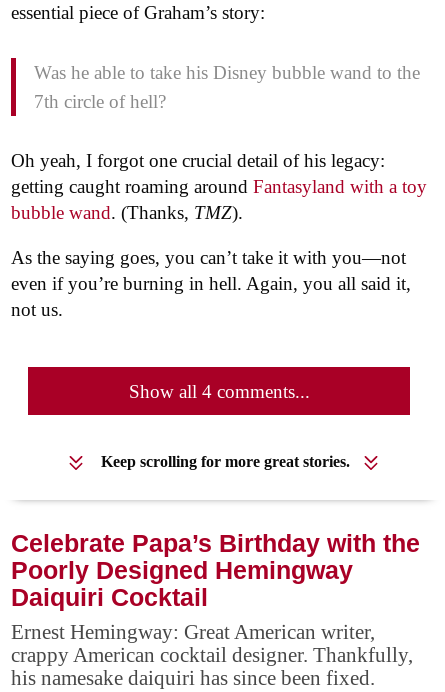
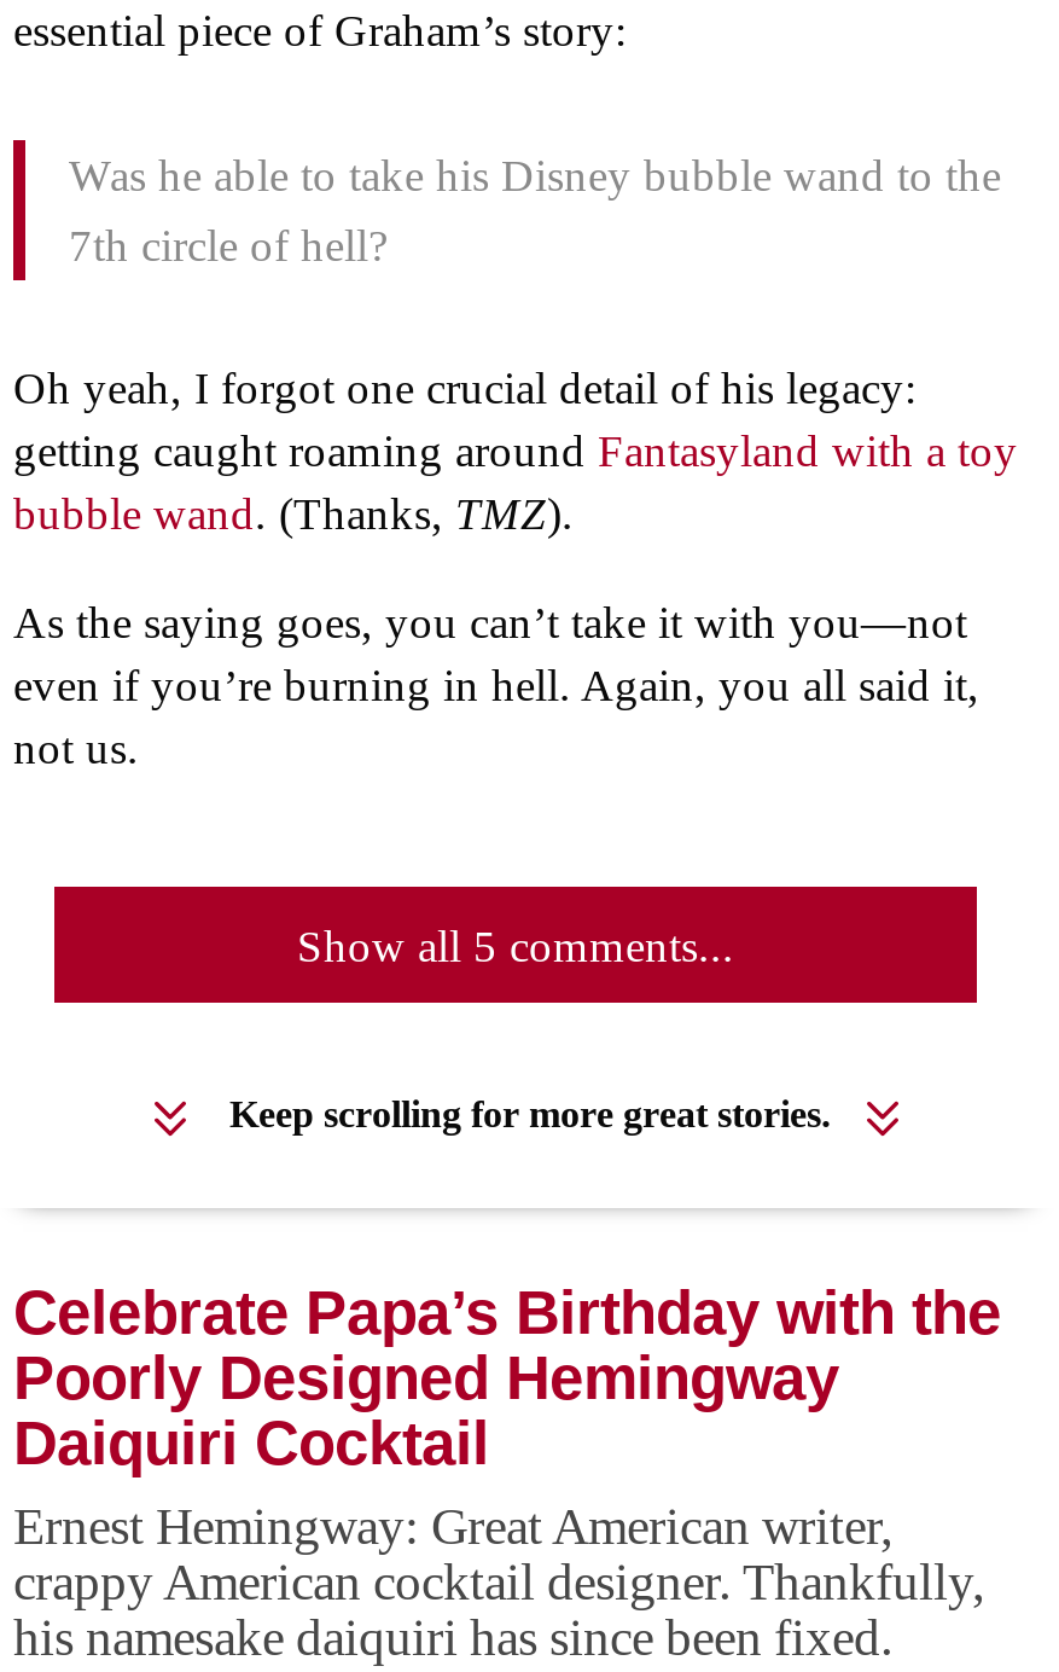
[128,381,309,402] Show all 4 comments... -> [297,922,734,972] Show all 5 comments...

